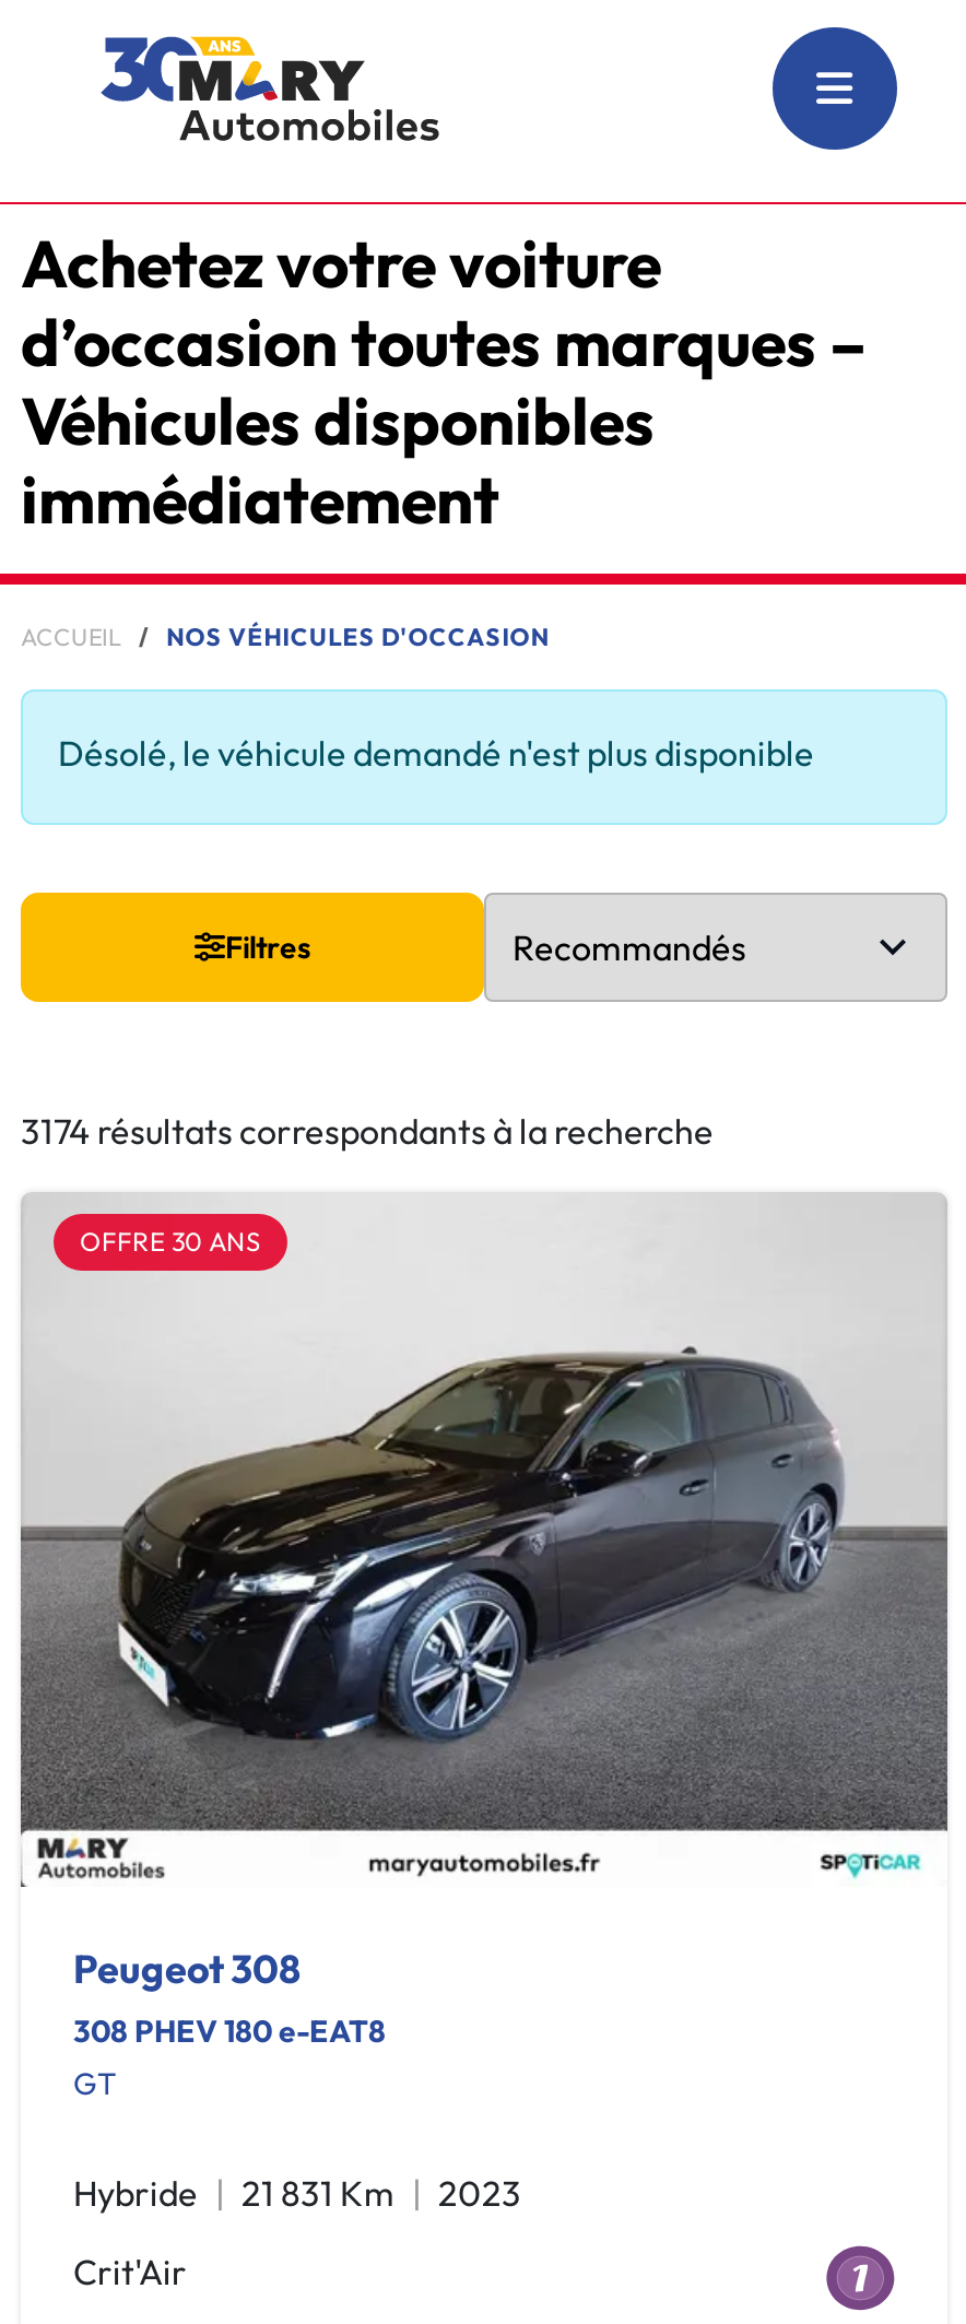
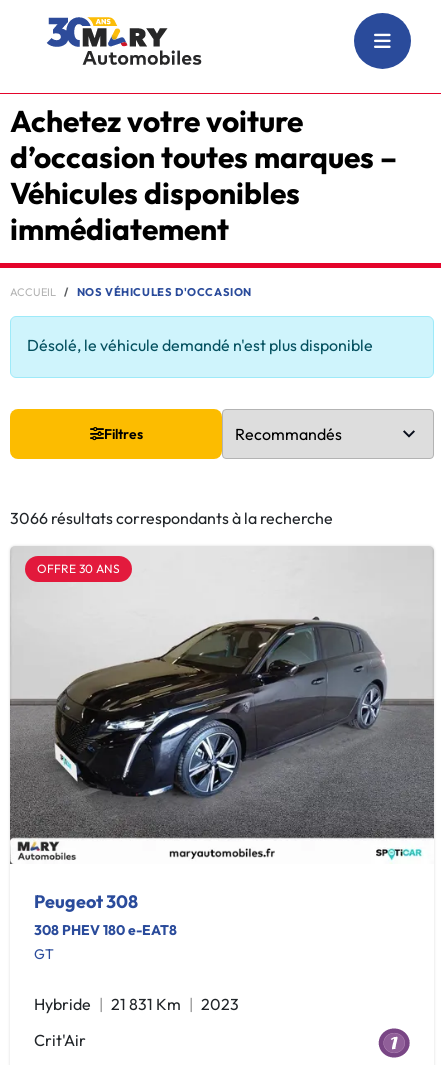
[21,1109,714,1153] 3174 résultats correspondants à la recherche -> [10,508,333,528] 3066 résultats correspondants à la recherche

